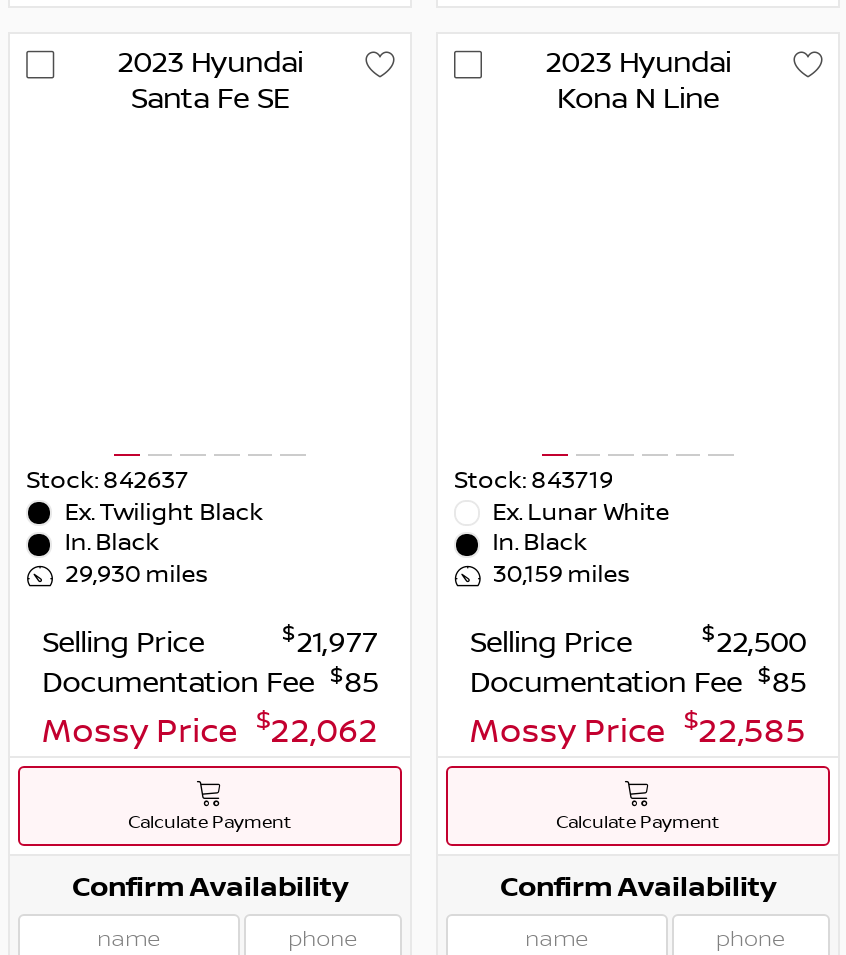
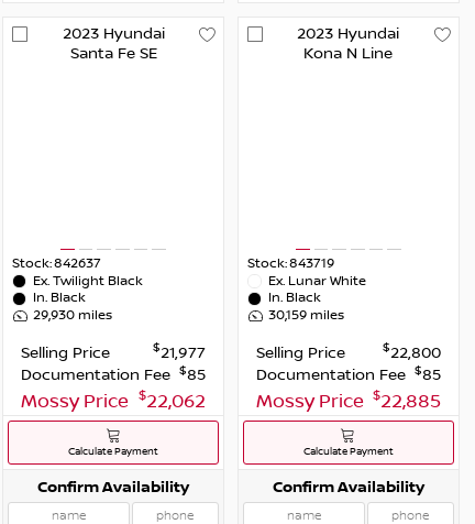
[702,621,806,659] $22,500 -> [383,340,441,362] $22,800
[470,707,806,751] Mossy Price $22,585 -> [256,388,441,412] Mossy Price $22,885

